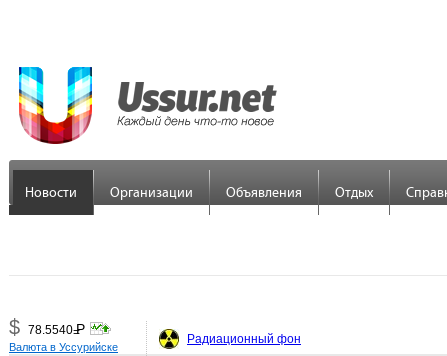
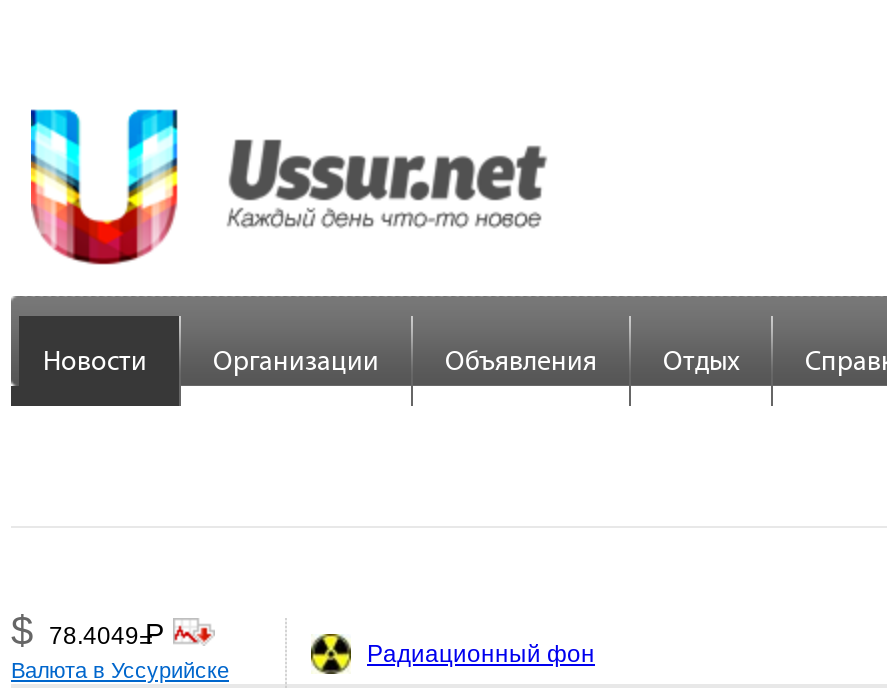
[9,316,85,339] $ 78.5540= Р -> [11,608,163,654] $ 78.4049= Р

